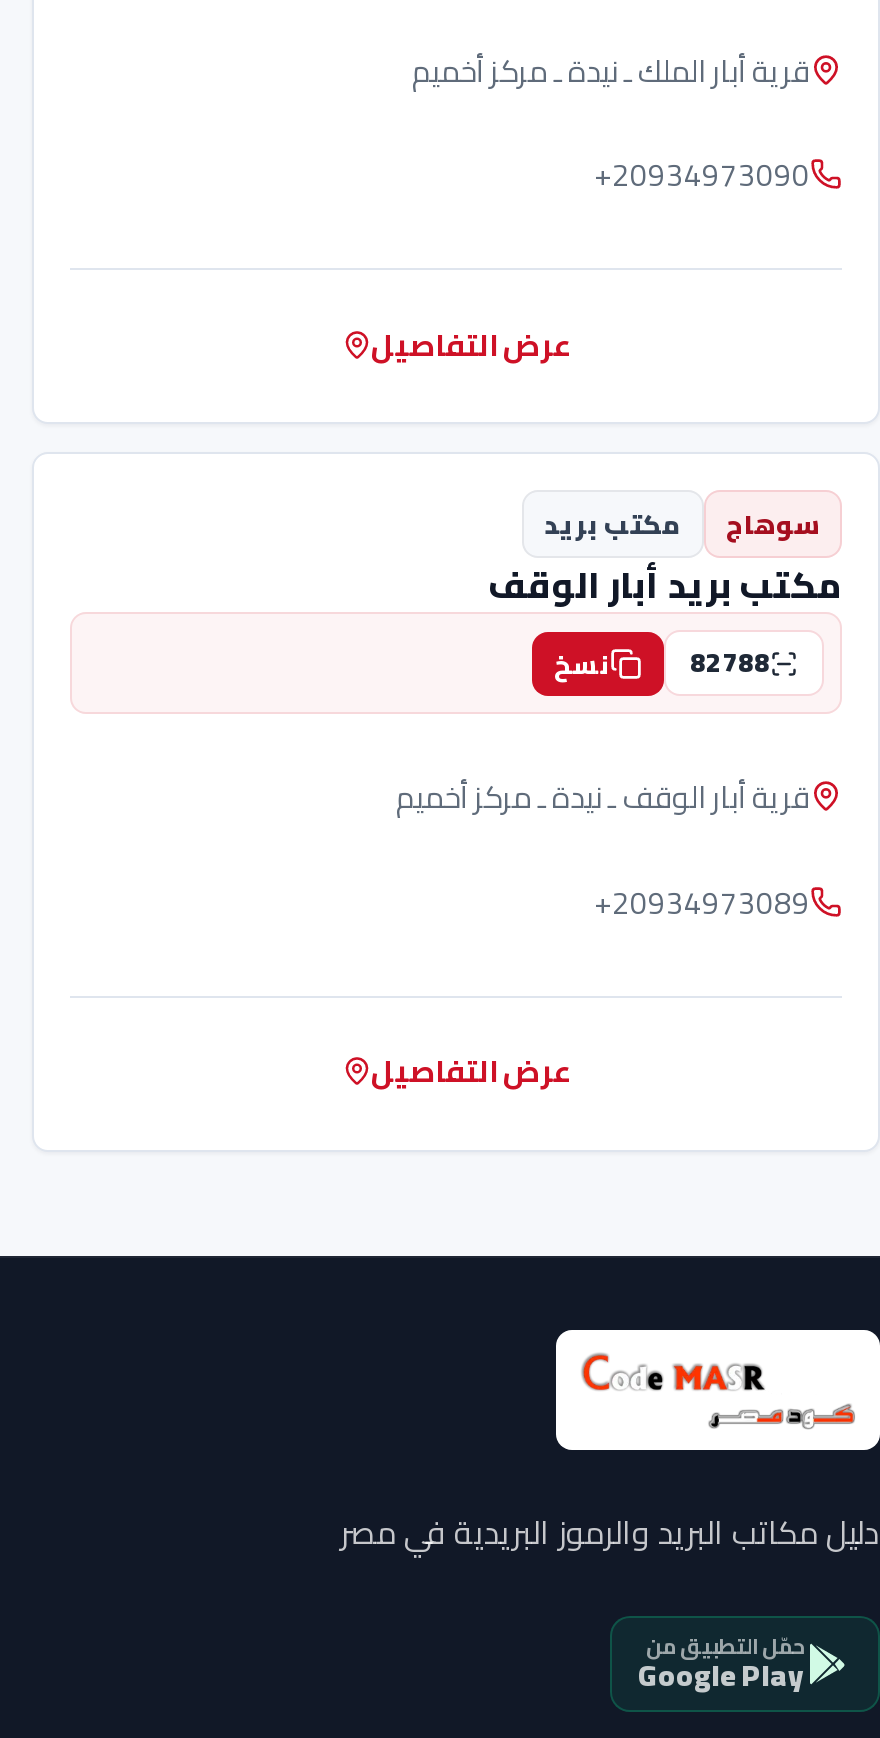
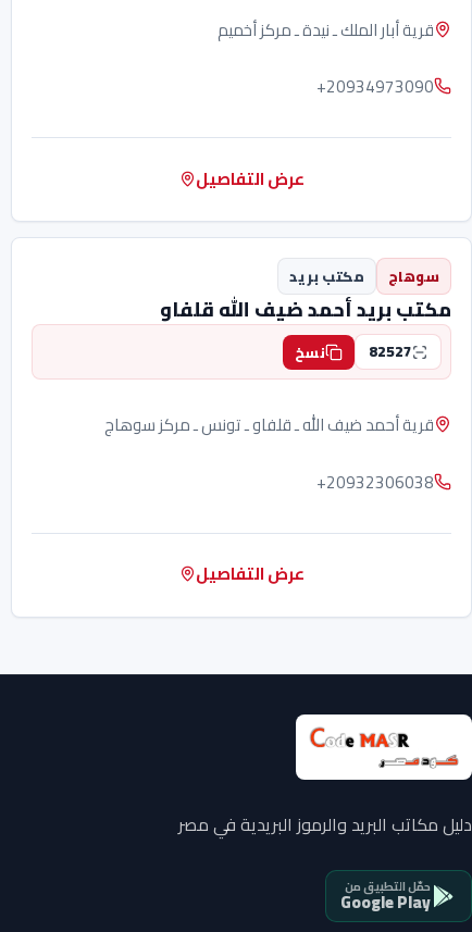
[488,552,842,688] مكتب بريد أبار الوقف | 82788 -> [160,292,451,366] مكتب بريد أحمد ضيف الله قلفاو | 82527
[396,768,810,826] قرية أبار الوقف ـ نيدة ـ مركز أخميم -> [104,409,434,441] قرية أحمد ضيف الله ـ قلفاو ـ تونس ـ مركز سوهاج
[594,873,810,931] +20934973089 -> [316,466,434,498] +20932306038

